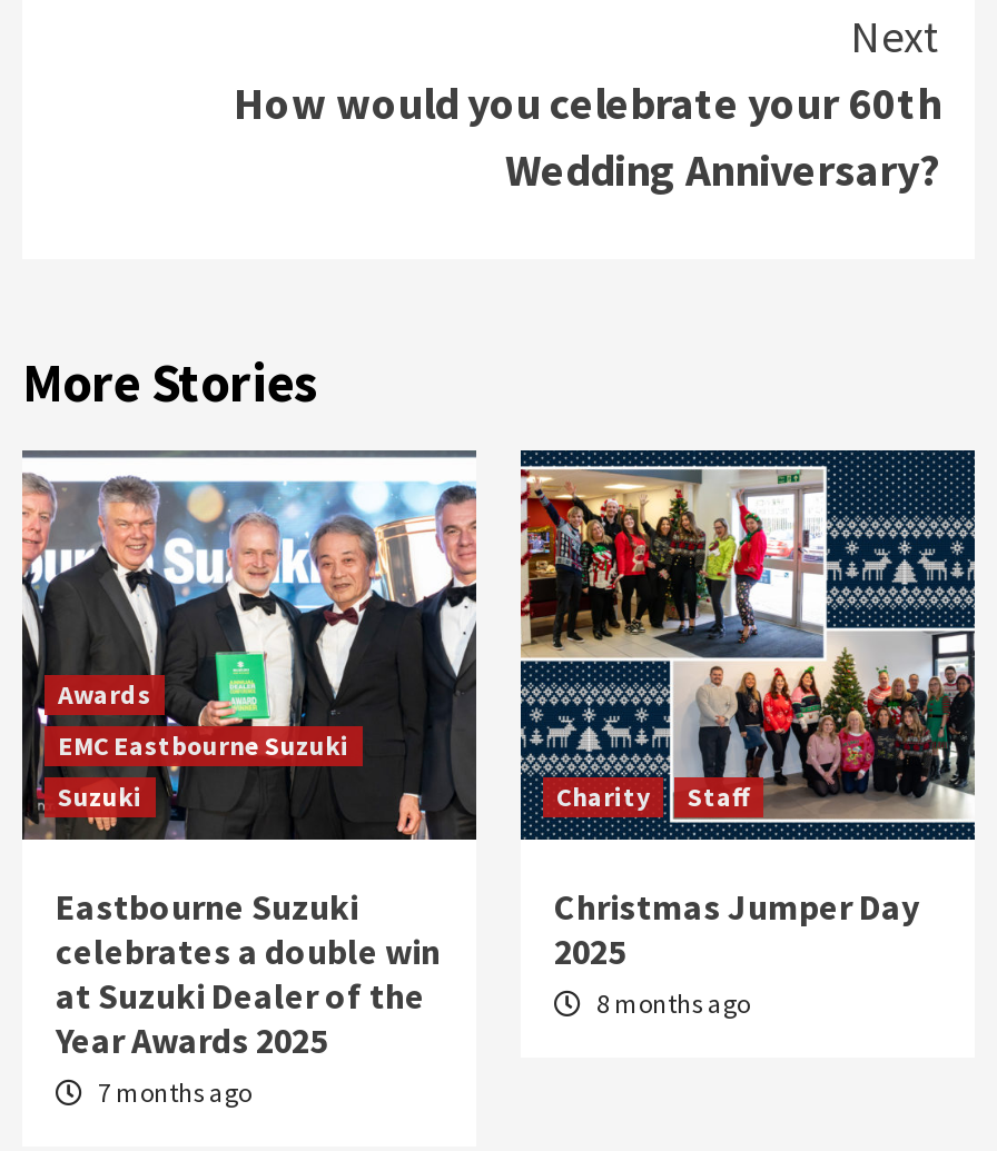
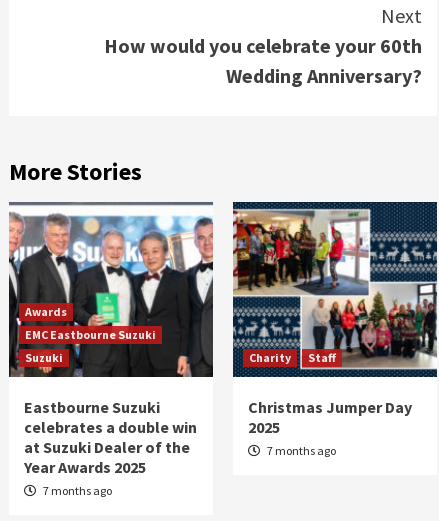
[592,986,750,1020] 8 months ago -> [265,443,336,458] 7 months ago

